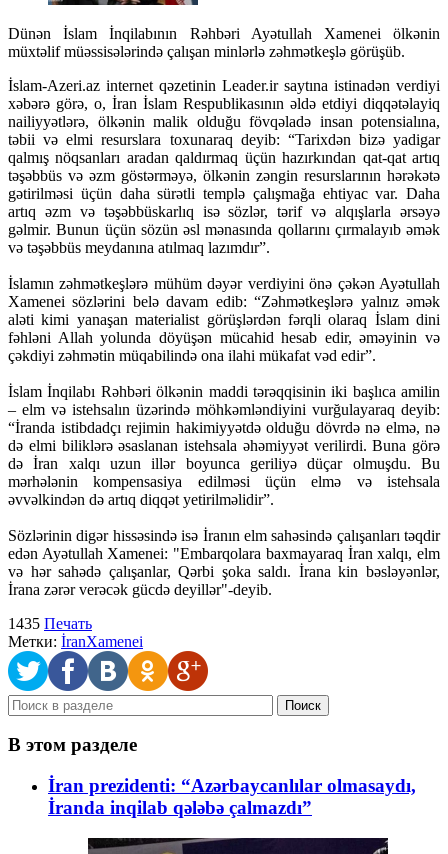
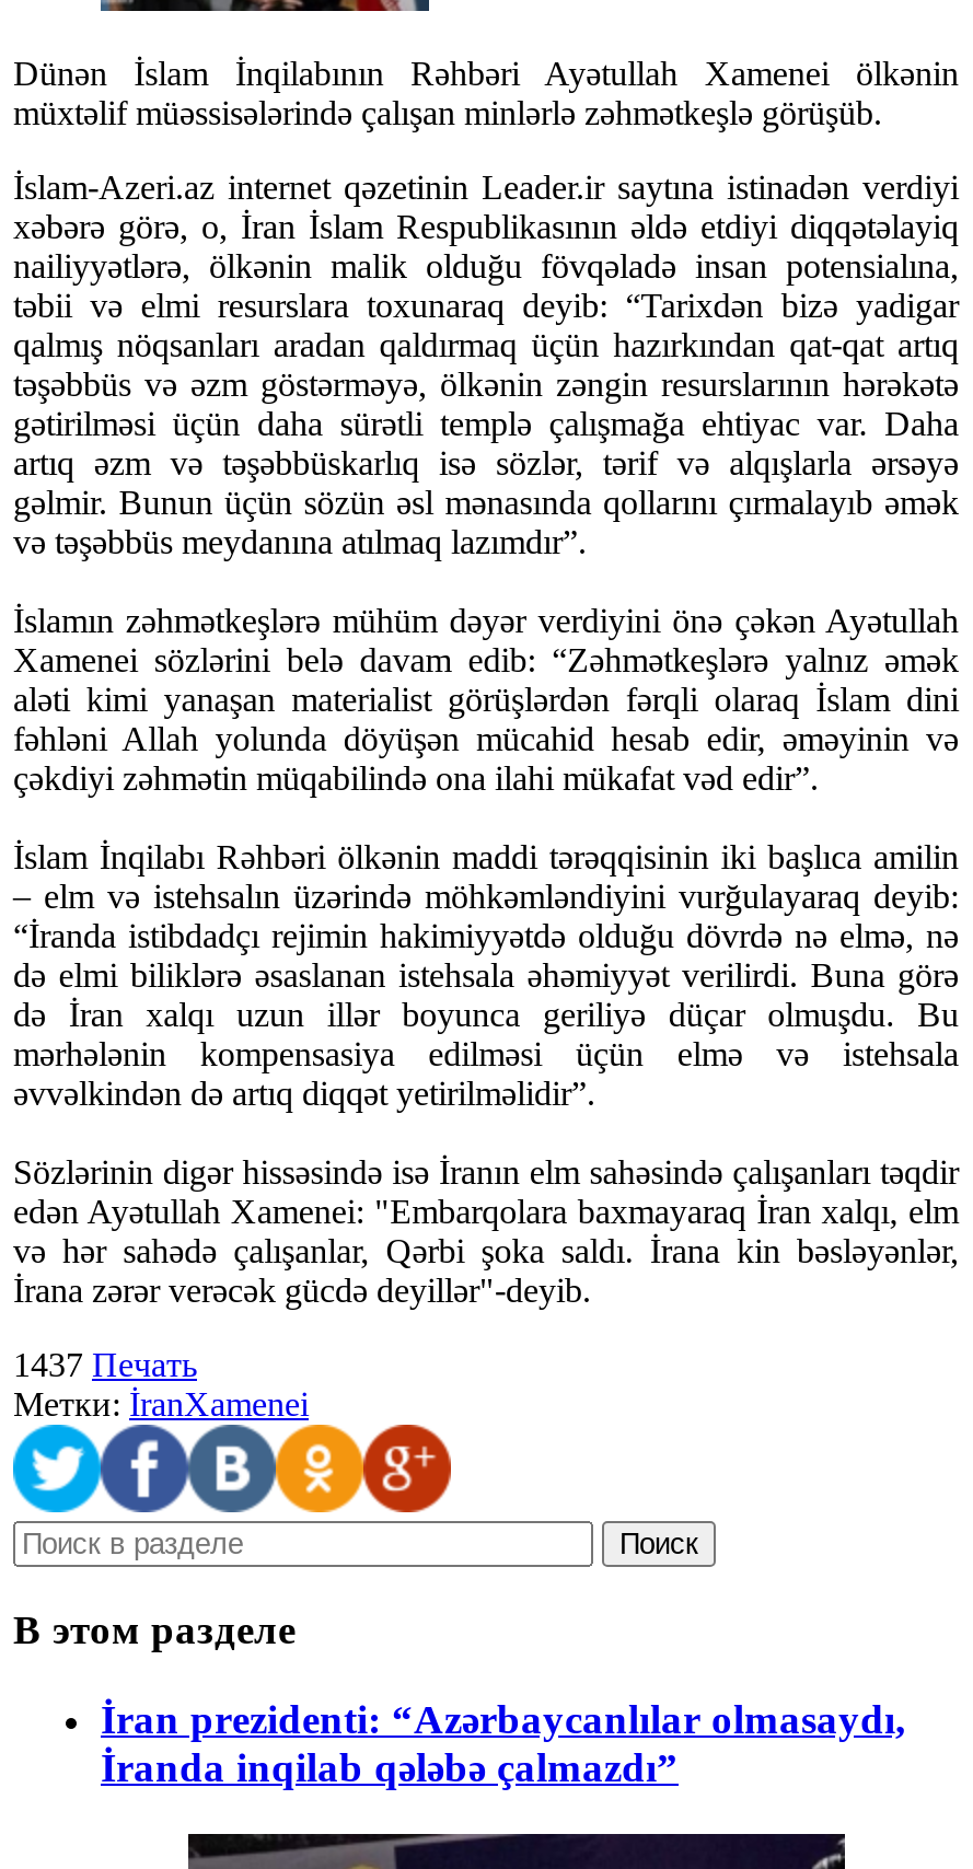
[8,615,92,632] 1435 Печать -> [13,1345,197,1382] 1437 Печать

